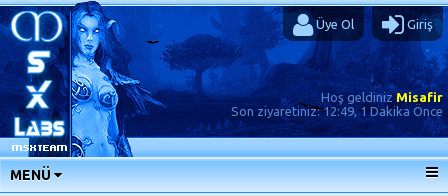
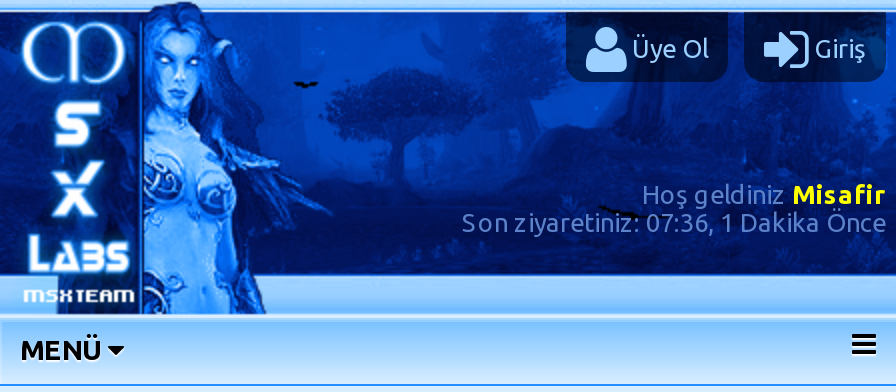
[231,104,443,118] Son ziyaretiniz: 12:49, 1 Dakika Önce -> [462,208,886,236] Son ziyaretiniz: 07:36, 1 Dakika Önce

